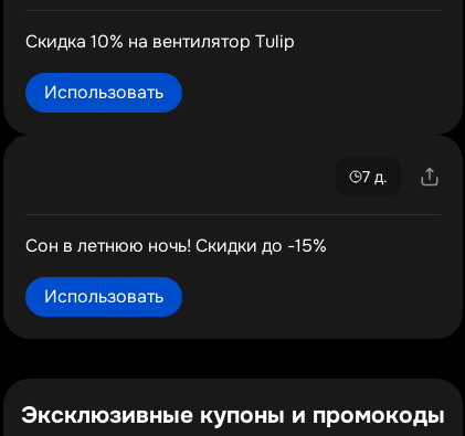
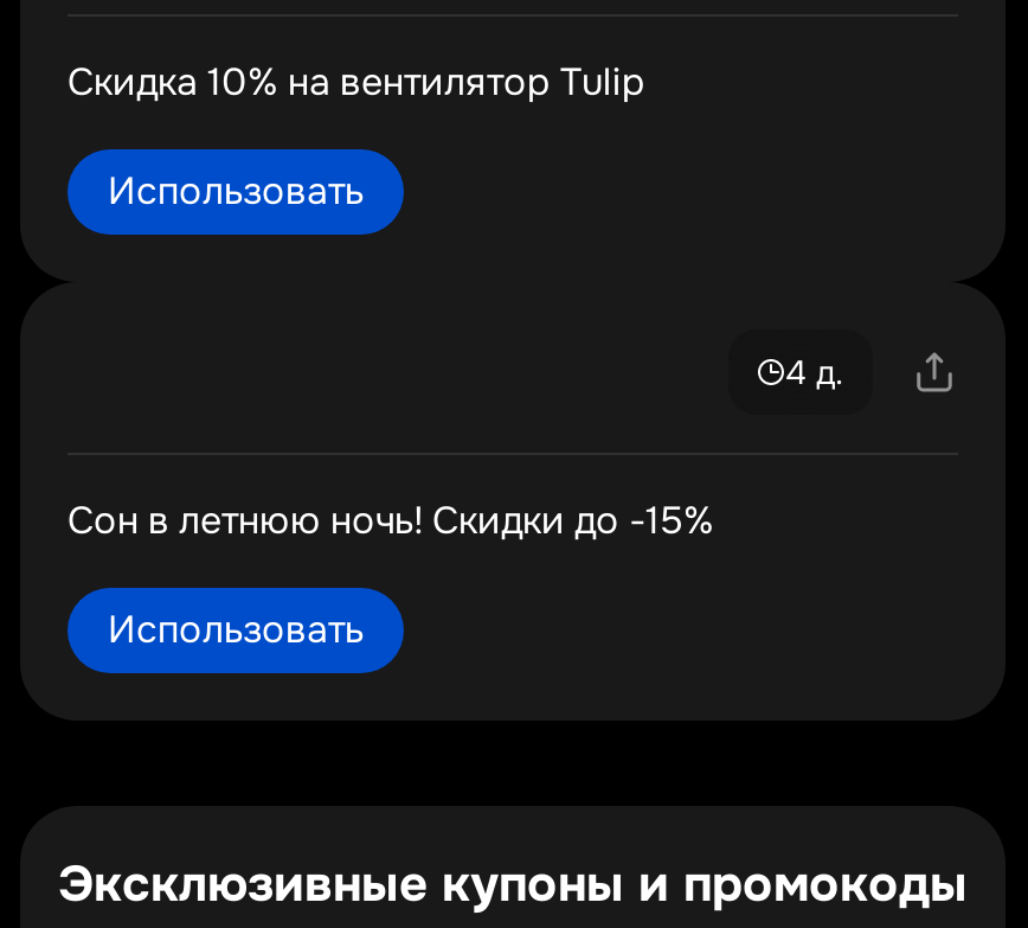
[362,167,388,187] 7 д. -> [785,351,844,393] 4 д.

